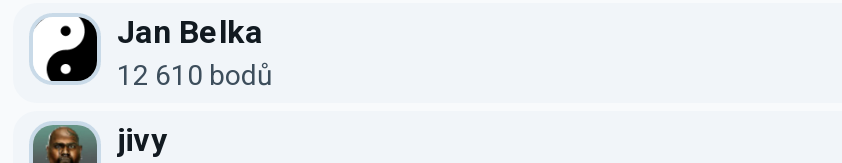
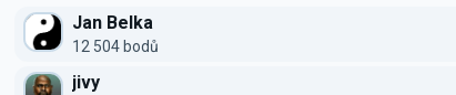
[117,59,273,91] 12 610 bodů -> [72,37,159,55] 12 504 bodů

